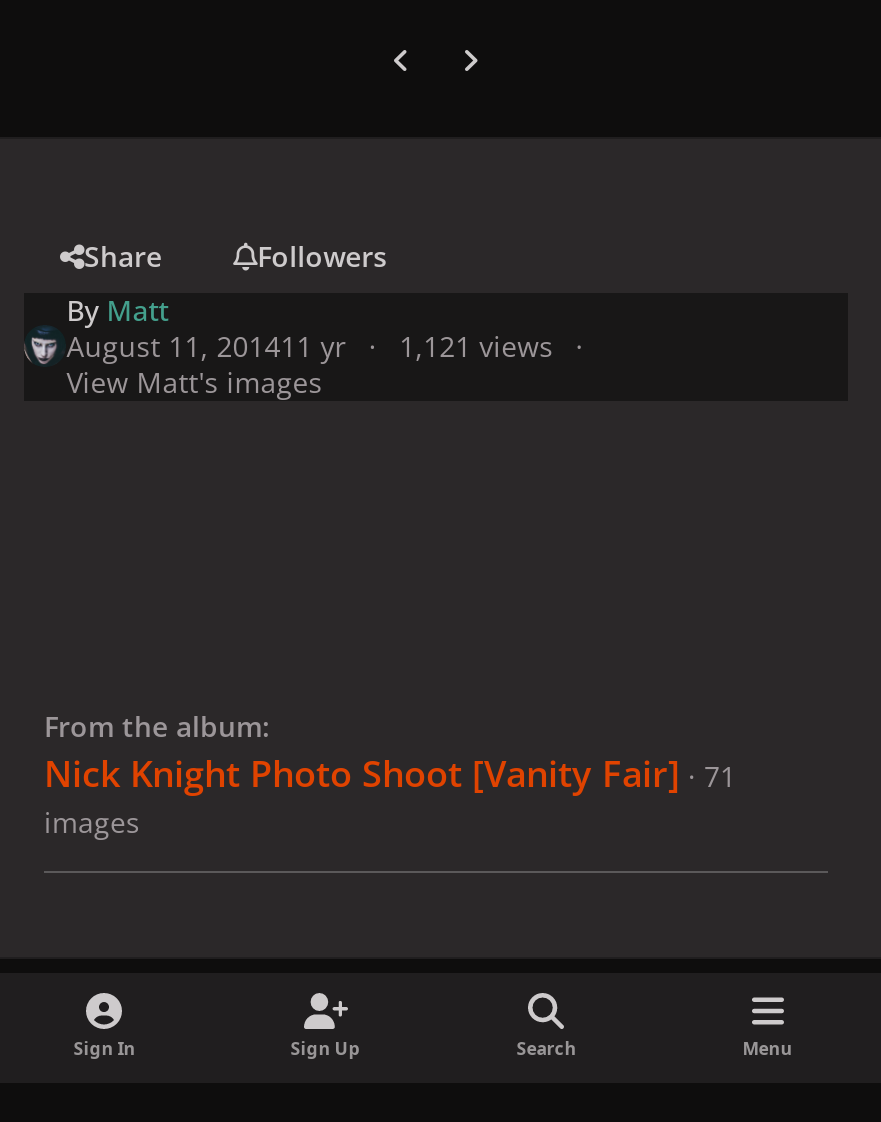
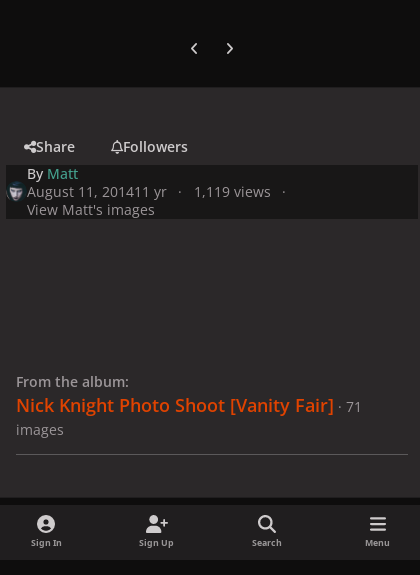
[66,326,553,364] August 11, 201411 yr 1,121 views -> [27,181,271,200] August 11, 201411 yr 1,119 views

